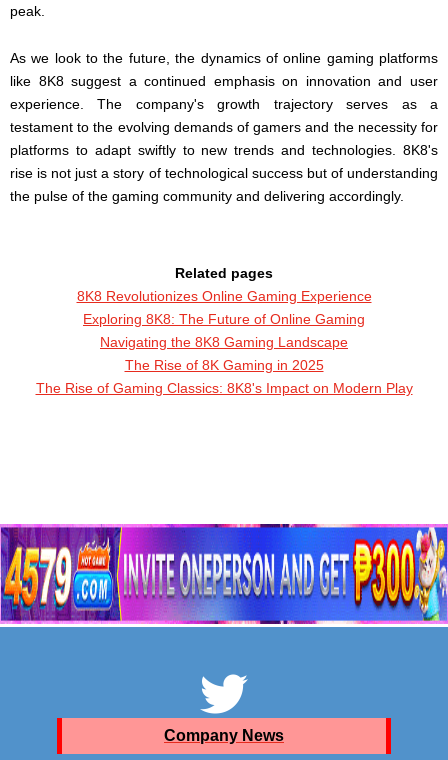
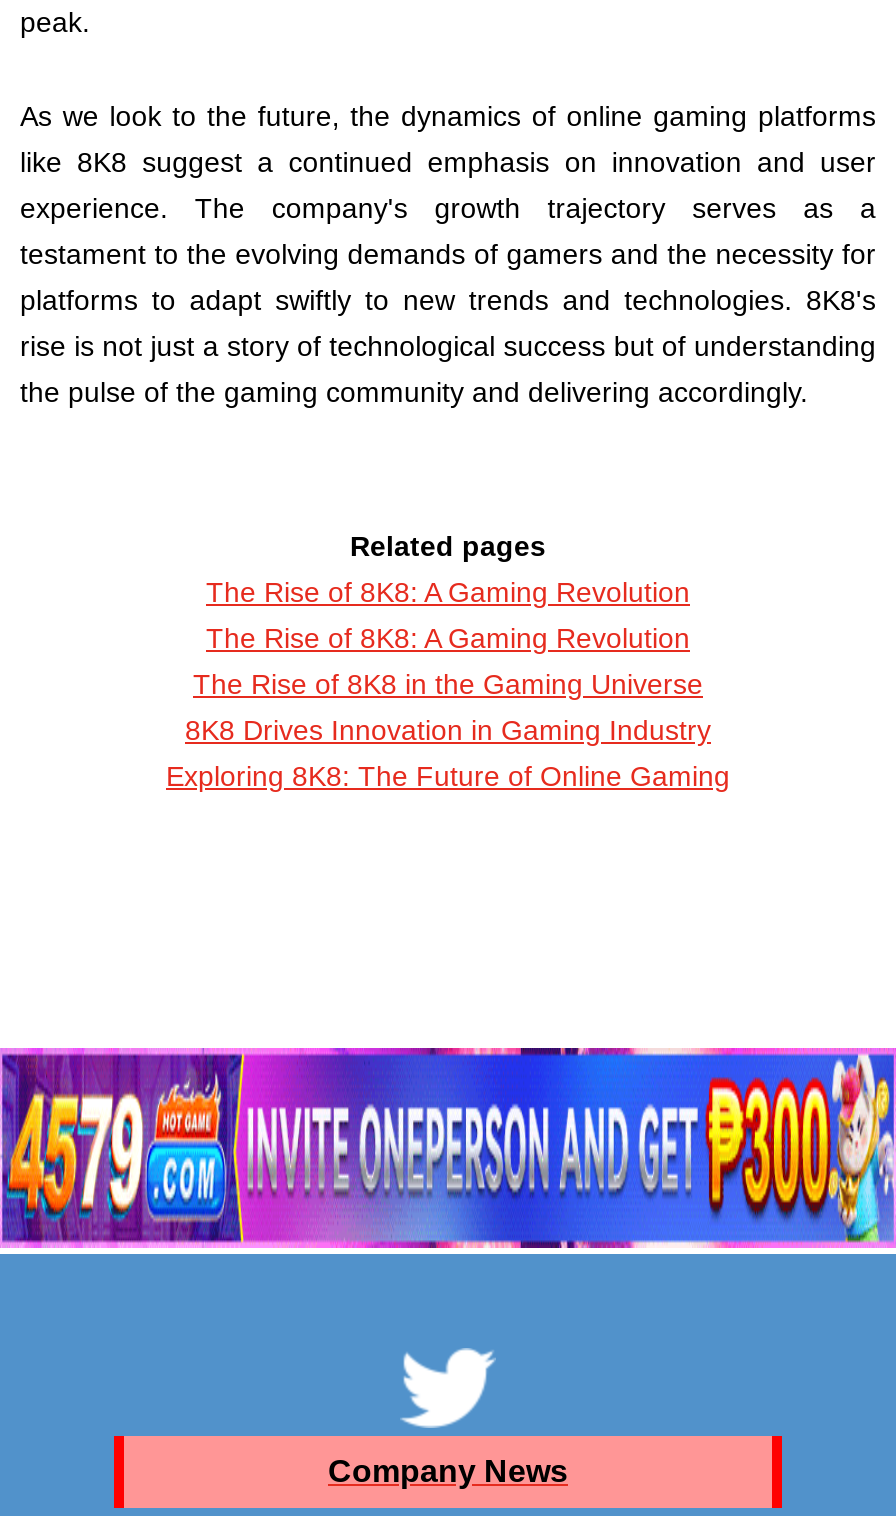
[76,288,371,304] 8K8 Revolutionizes Online Gaming Experience -> [185,576,711,746] The Rise of 8K8: A Gaming Revolution | The Rise of 8K8: A Gaming Revolution | The Rise of 8K8 in the Gaming Universe | 8K8 Drives Innovation in Gaming Industry
moved [83,311,365,327] -> [166,760,730,792]: Exploring 8K8: The Future of Online Gaming
[35,334,412,396] Navigating the 8K8 Gaming Landscape | The Rise of 8K Gaming in 2025 | The Rise of Gaming Classics: 8K8's Impact on Modern Play -> none

